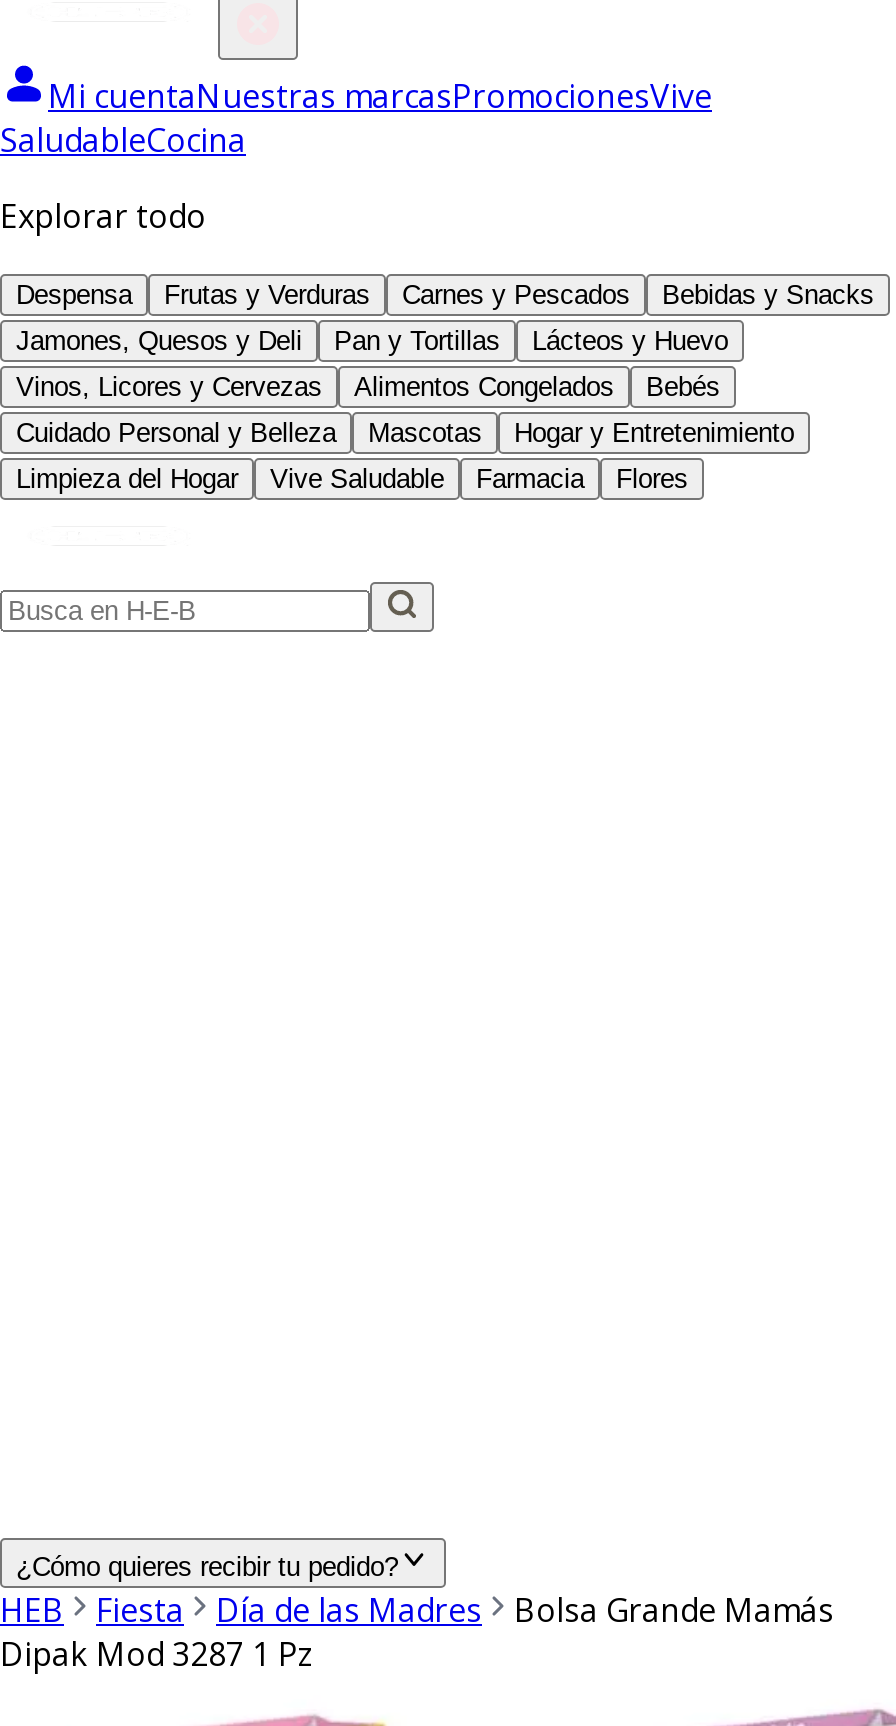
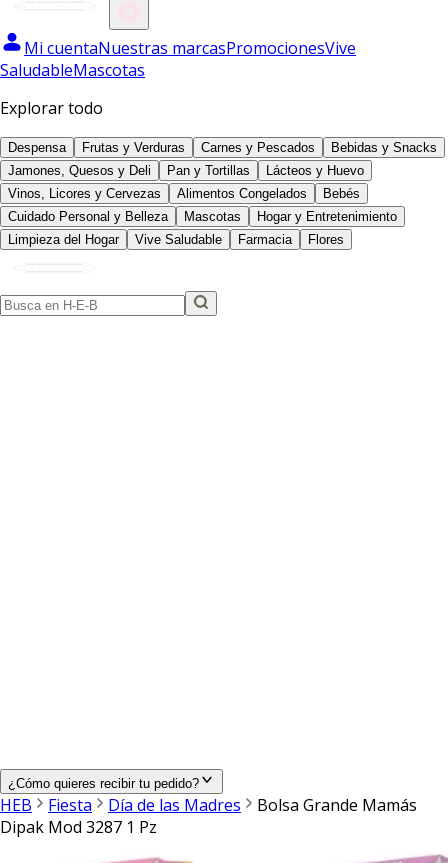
[0,118,246,162] SaludableCocina -> [0,59,145,81] SaludableMascotas

